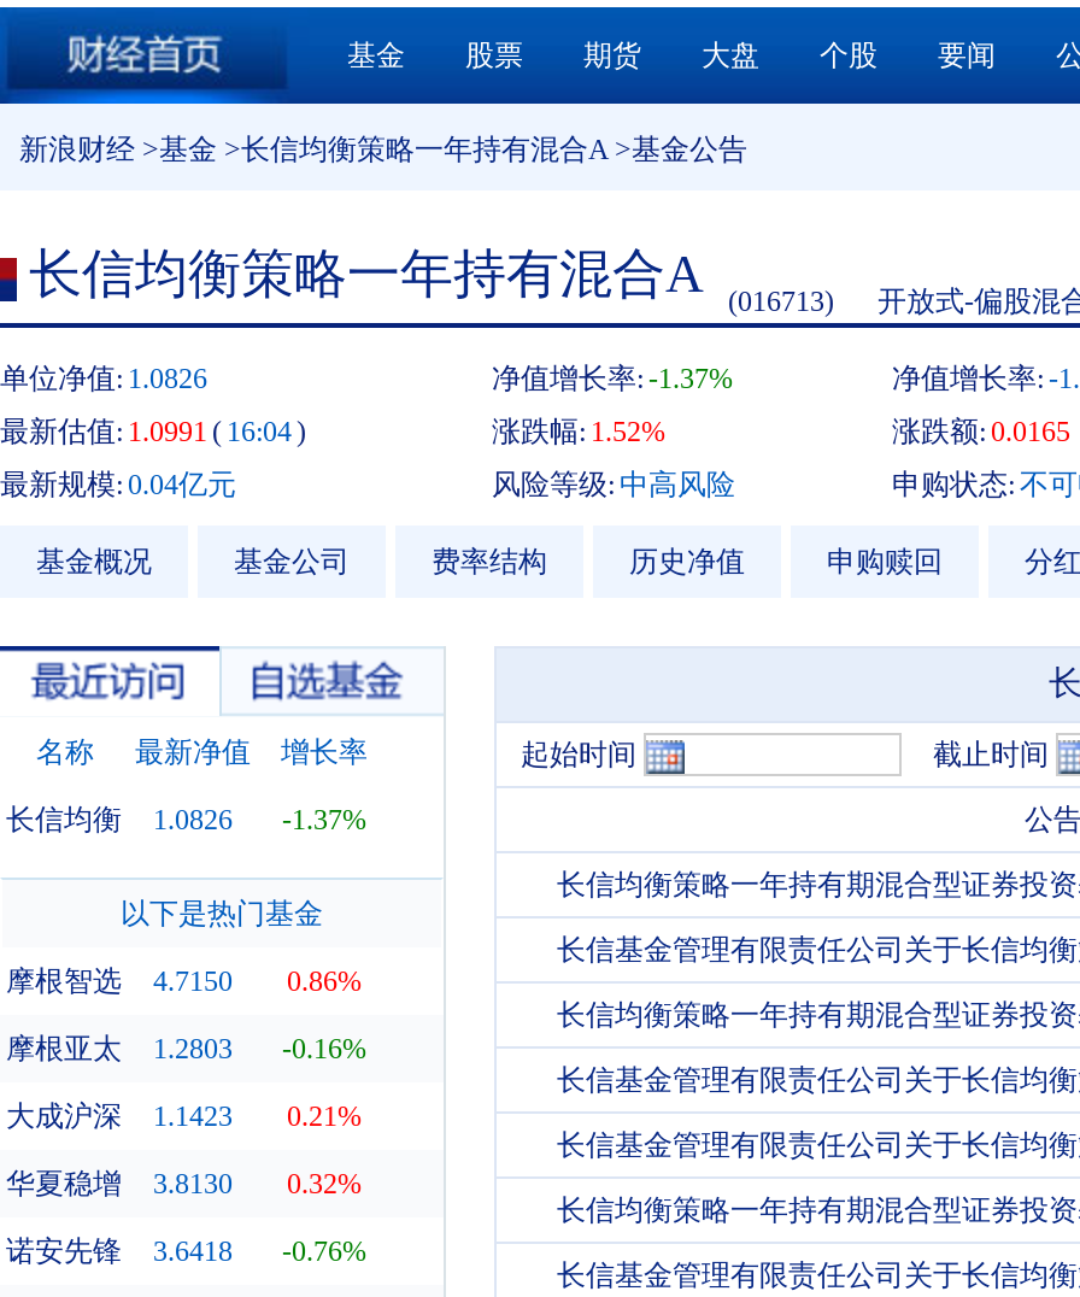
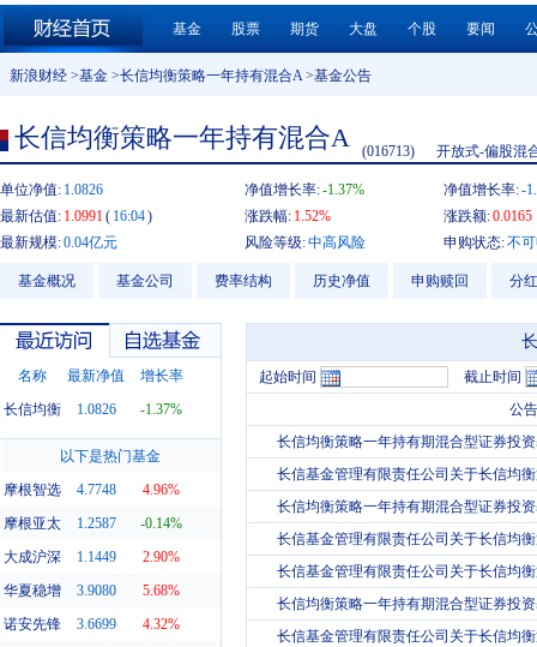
[153,964,233,998] 4.7150 -> [76,481,116,498] 4.7748
[287,964,362,998] 0.86% -> [143,481,180,498] 4.96%
[153,1032,233,1066] 1.2803 -> [76,515,116,532] 1.2587
[282,1032,366,1066] -0.16% -> [140,515,182,532] -0.14%
[153,1099,233,1133] 1.1423 -> [76,549,116,565] 1.1449
[287,1099,362,1133] 0.21% -> [143,549,180,565] 2.90%
[153,1167,233,1201] 3.8130 -> [76,582,116,599] 3.9080
[287,1167,362,1201] 0.32% -> [143,582,180,599] 5.68%
[153,1234,233,1268] 3.6418 -> [76,616,116,633] 3.6699
[282,1234,366,1268] -0.76% -> [143,616,180,633] 4.32%

